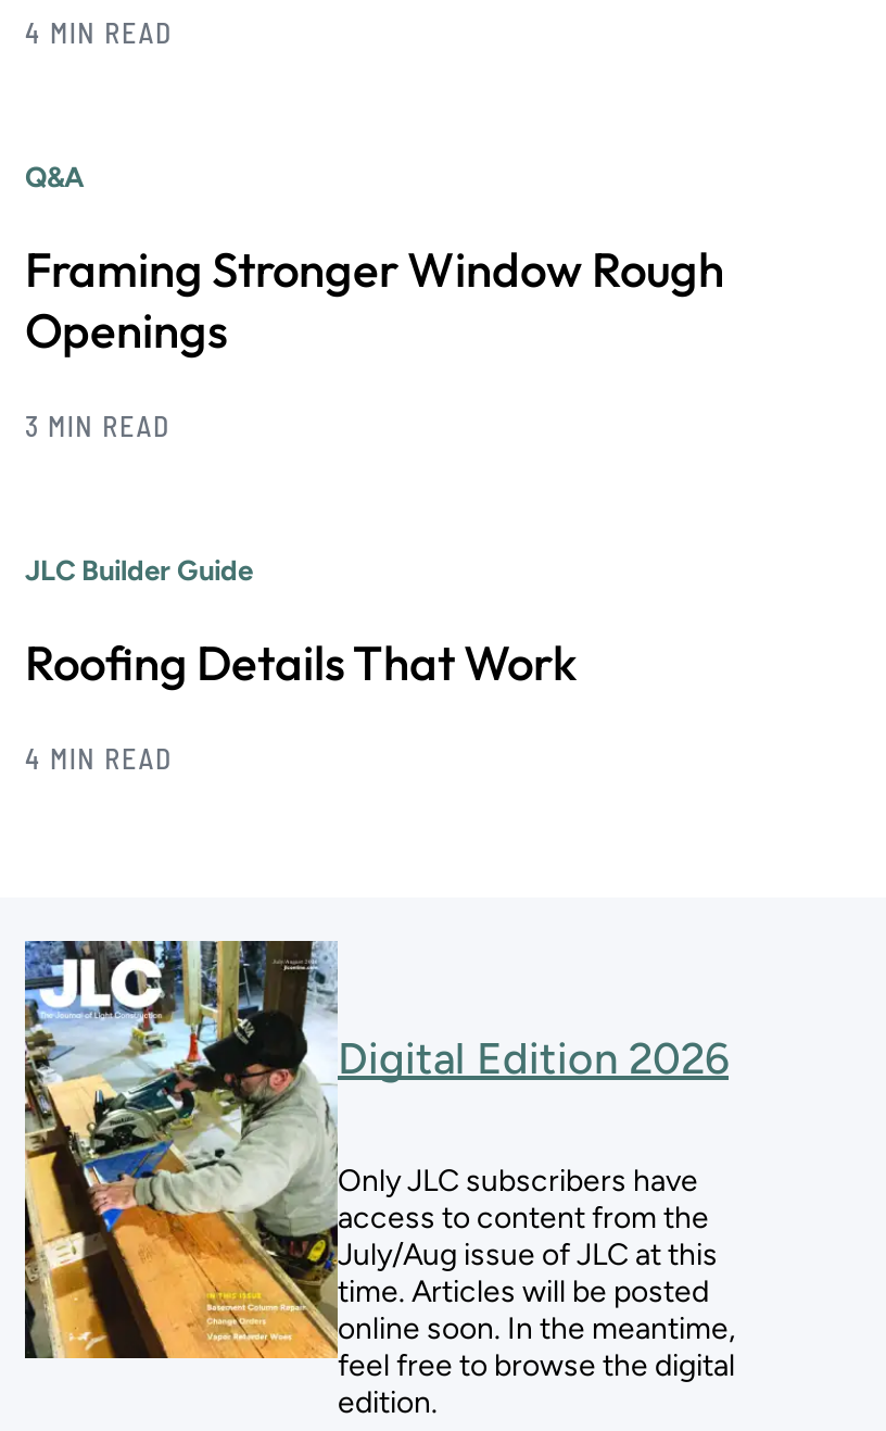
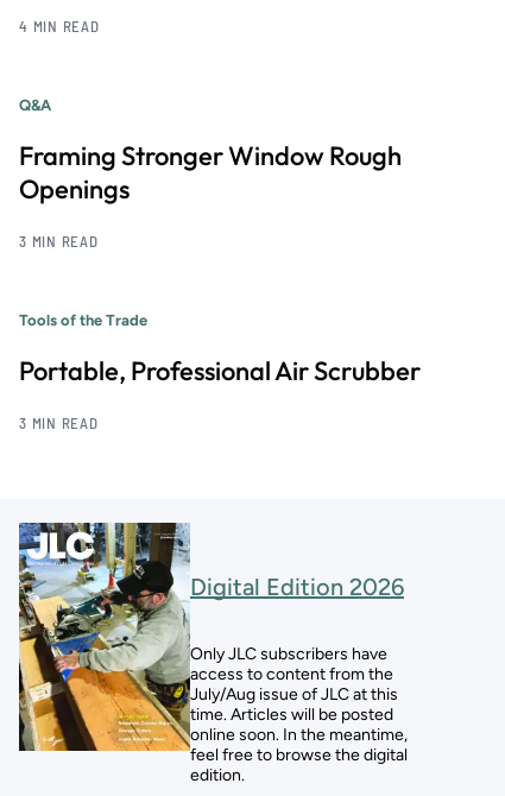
[25,553,253,586] JLC Builder Guide -> [19,311,147,329] Tools of the Trade
[25,632,577,692] Roofing Details That Work -> [19,354,421,387] Portable, Professional Air Scrubber
[25,740,172,775] 4 MIN READ -> [19,413,98,432] 3 MIN READ

